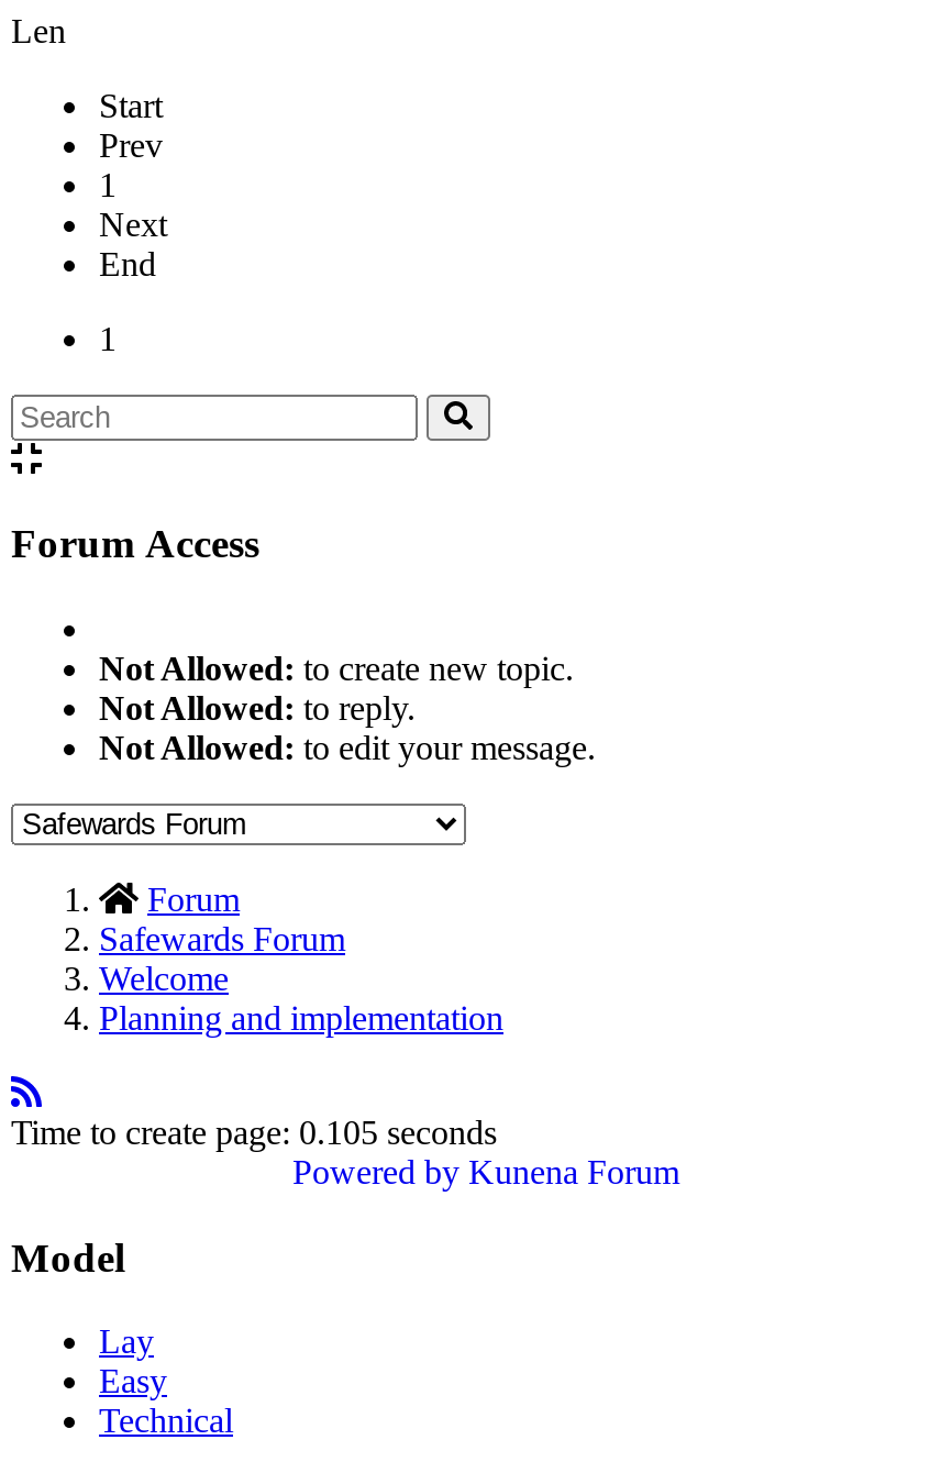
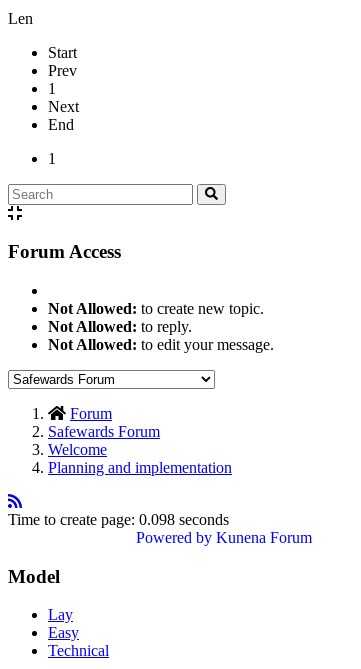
[11,1113,497,1151] Time to create page: 0.105 seconds -> [8,511,229,528] Time to create page: 0.098 seconds

